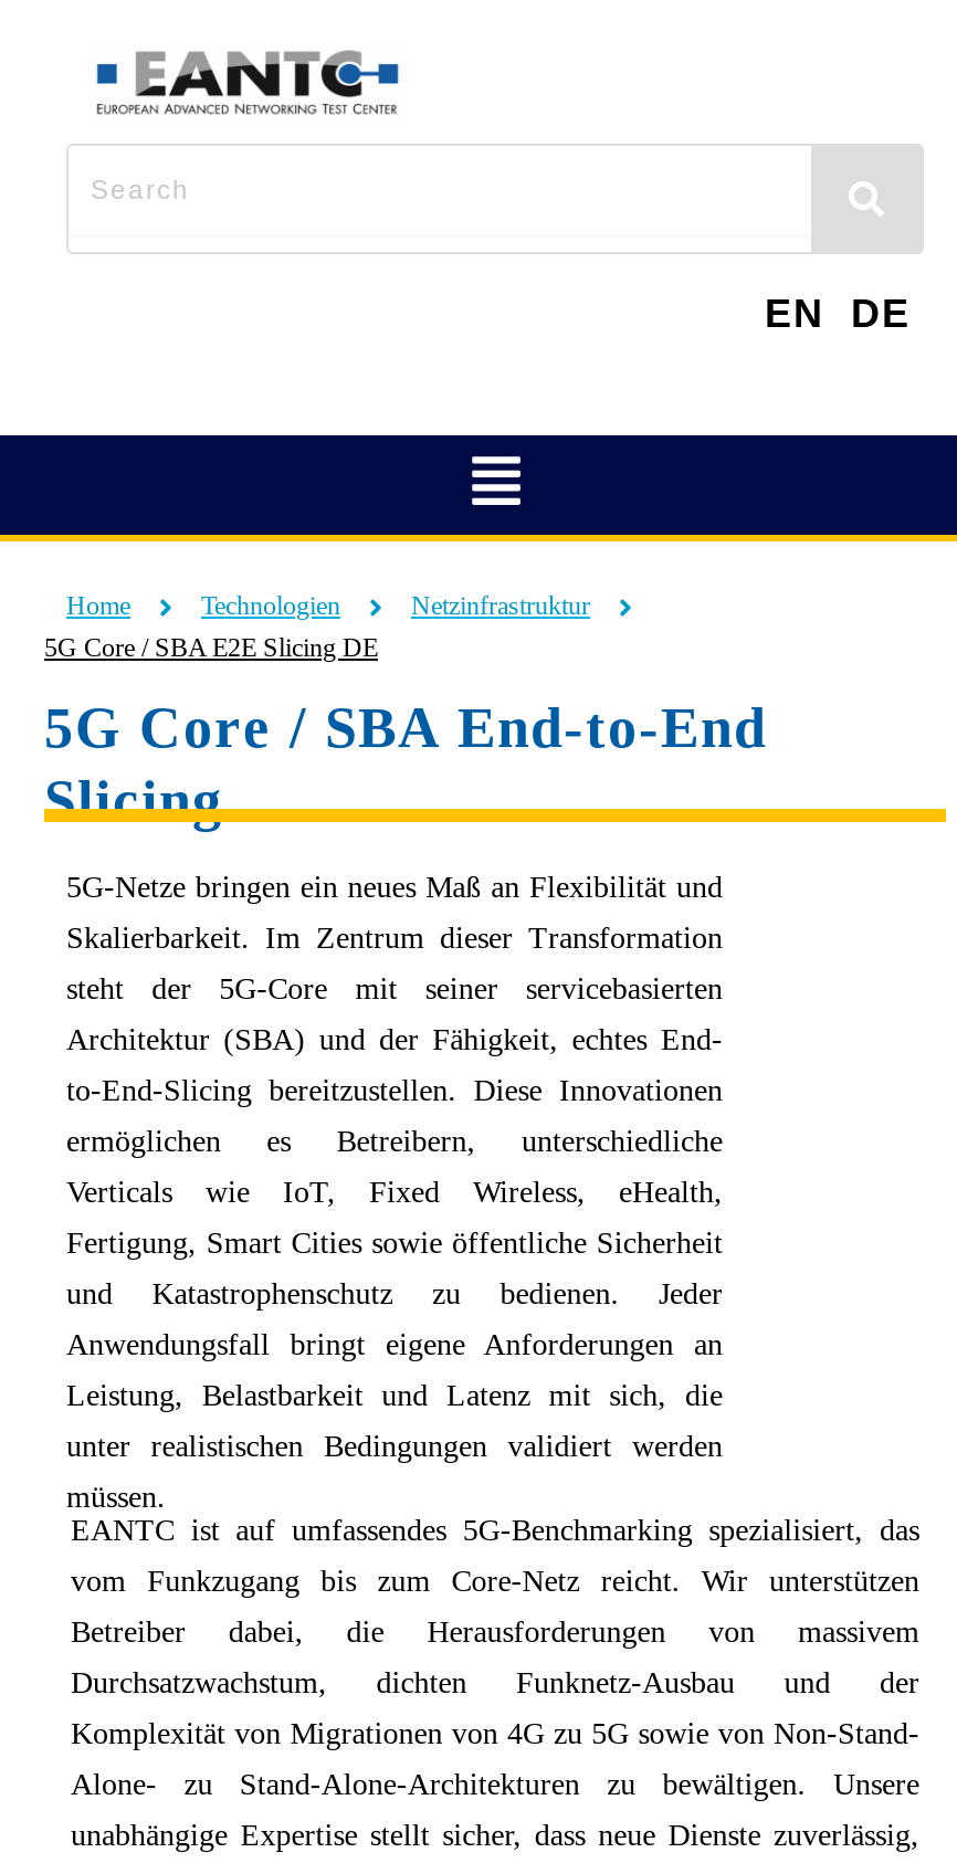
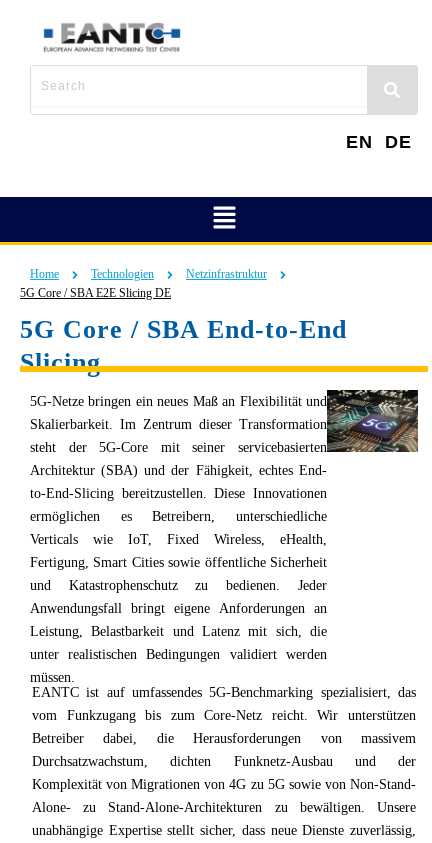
none -> [326,389,419,453] [image]

